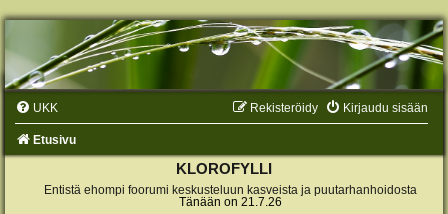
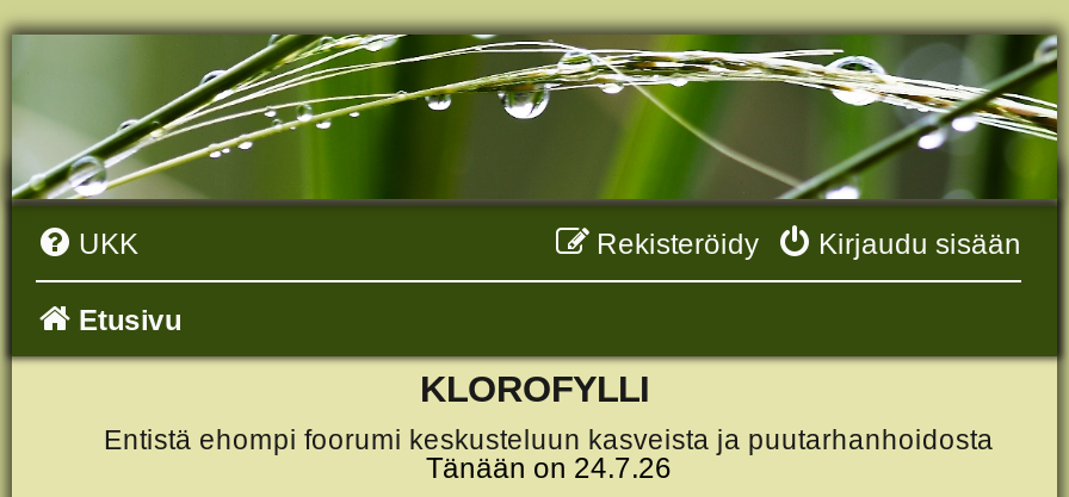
[178,195,281,209] Tänään on 21.7.26 -> [426,452,672,486] Tänään on 24.7.26

